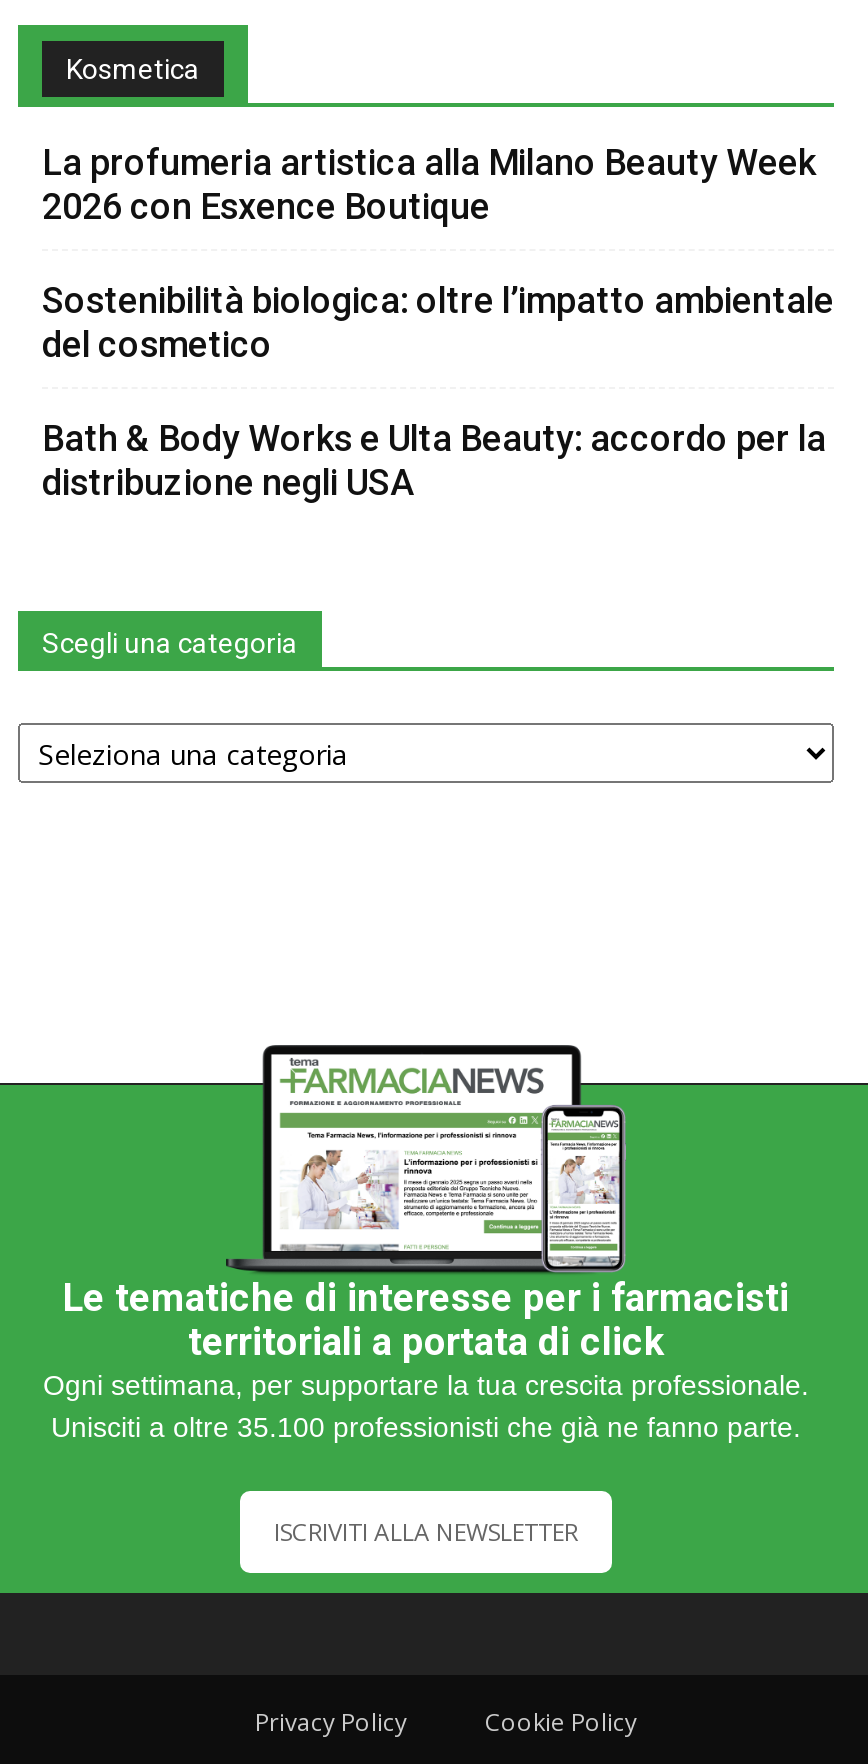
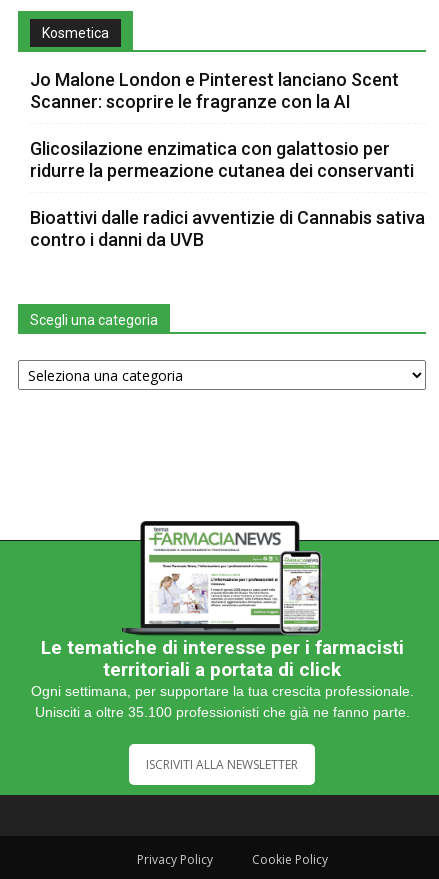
[42,142,816,228] La profumeria artistica alla Milano Beauty Week | 2026 con Esxence Boutique -> [30,69,399,112] Jo Malone London e Pinterest lanciano Scent | Scanner: scoprire le fragranze con la AI
[42,280,834,366] Sostenibilità biologica: oltre l’impatto ambientale | del cosmetico -> [30,138,414,181] Glicosilazione enzimatica con galattosio per | ridurre la permeazione cutanea dei conservanti
[42,418,826,504] Bath & Body Works e Ulta Beauty: accordo per la | distribuzione negli USA -> [30,207,425,250] Bioattivi dalle radici avventizie di Cannabis sativa | contro i danni da UVB

